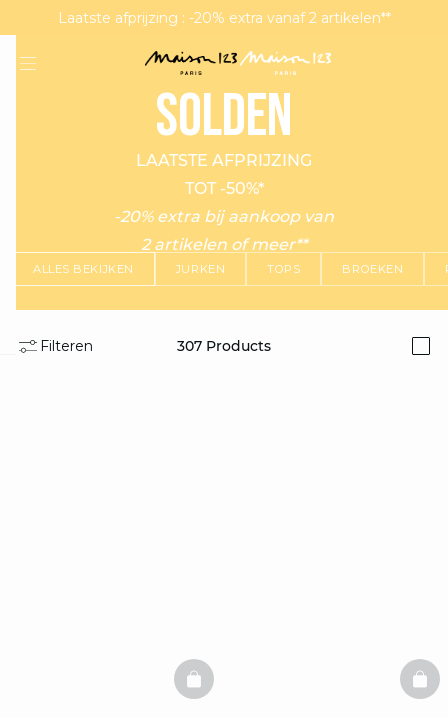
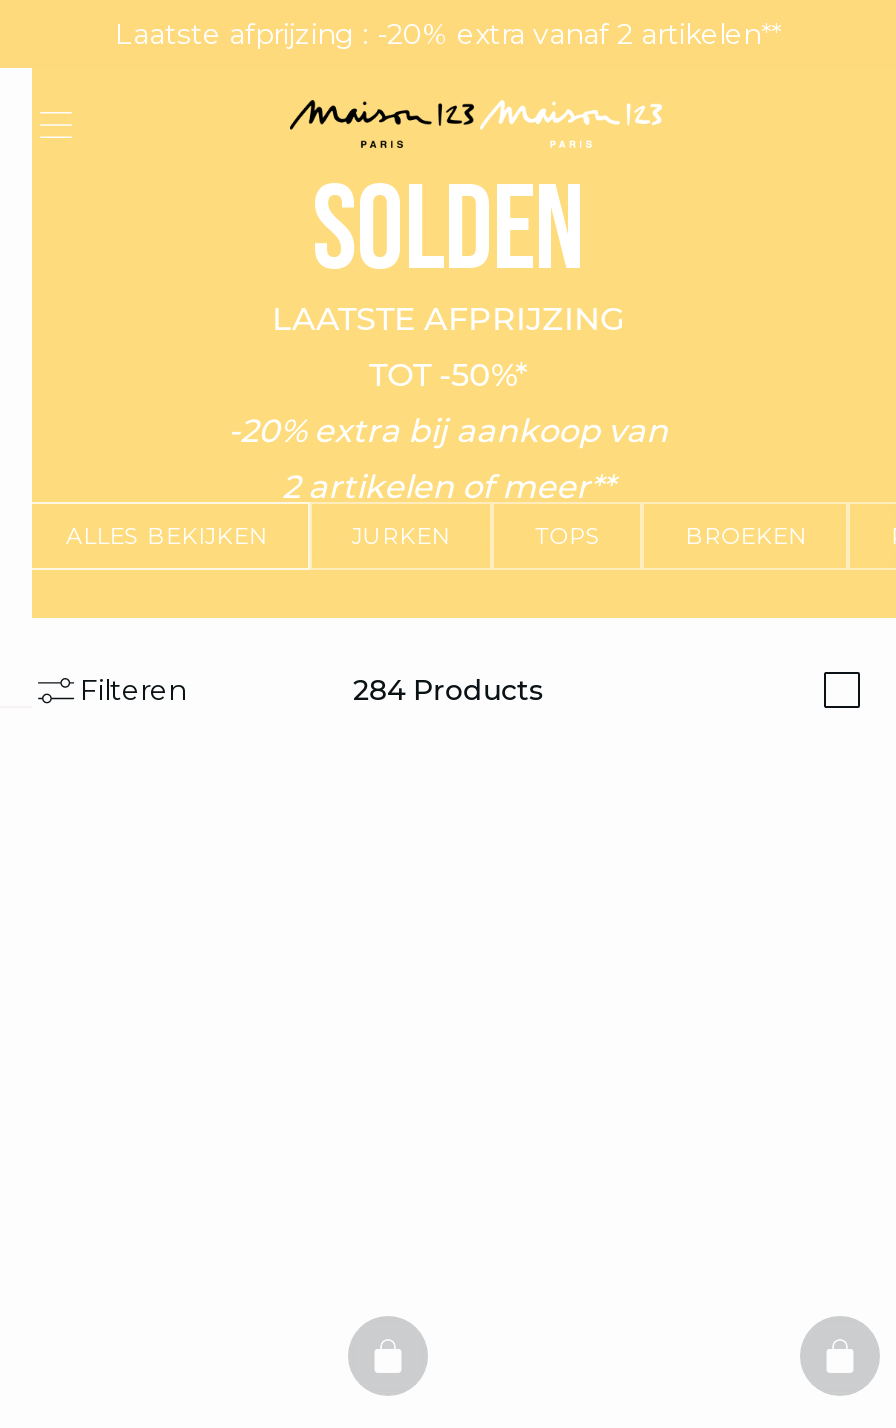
[177,337,271,355] 307 Products -> [353,672,543,708] 284 Products

